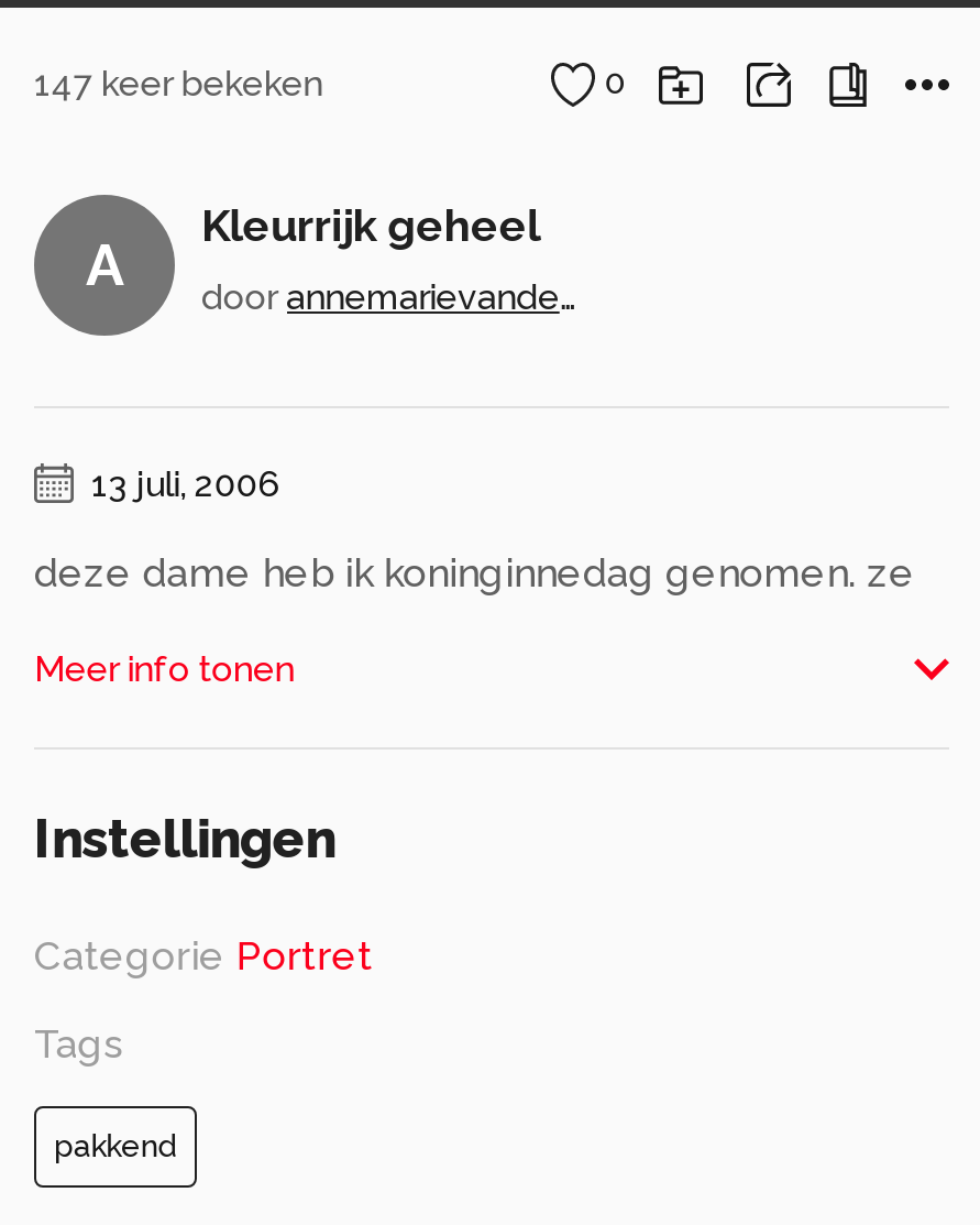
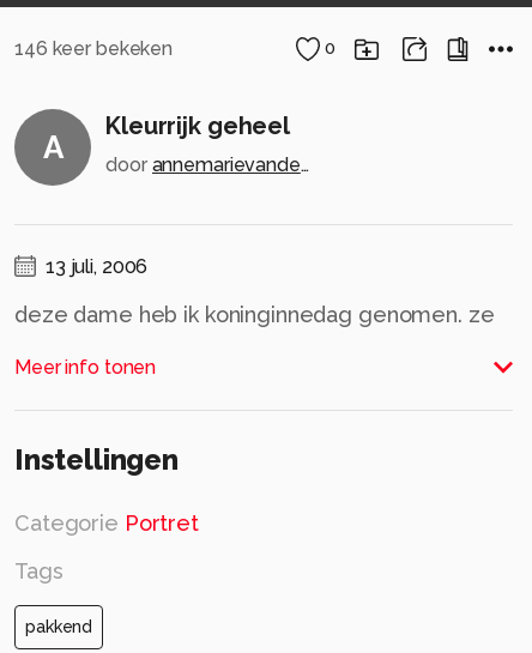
[34,62,322,104] 147 keer bekeken -> [14,37,173,60] 146 keer bekeken

